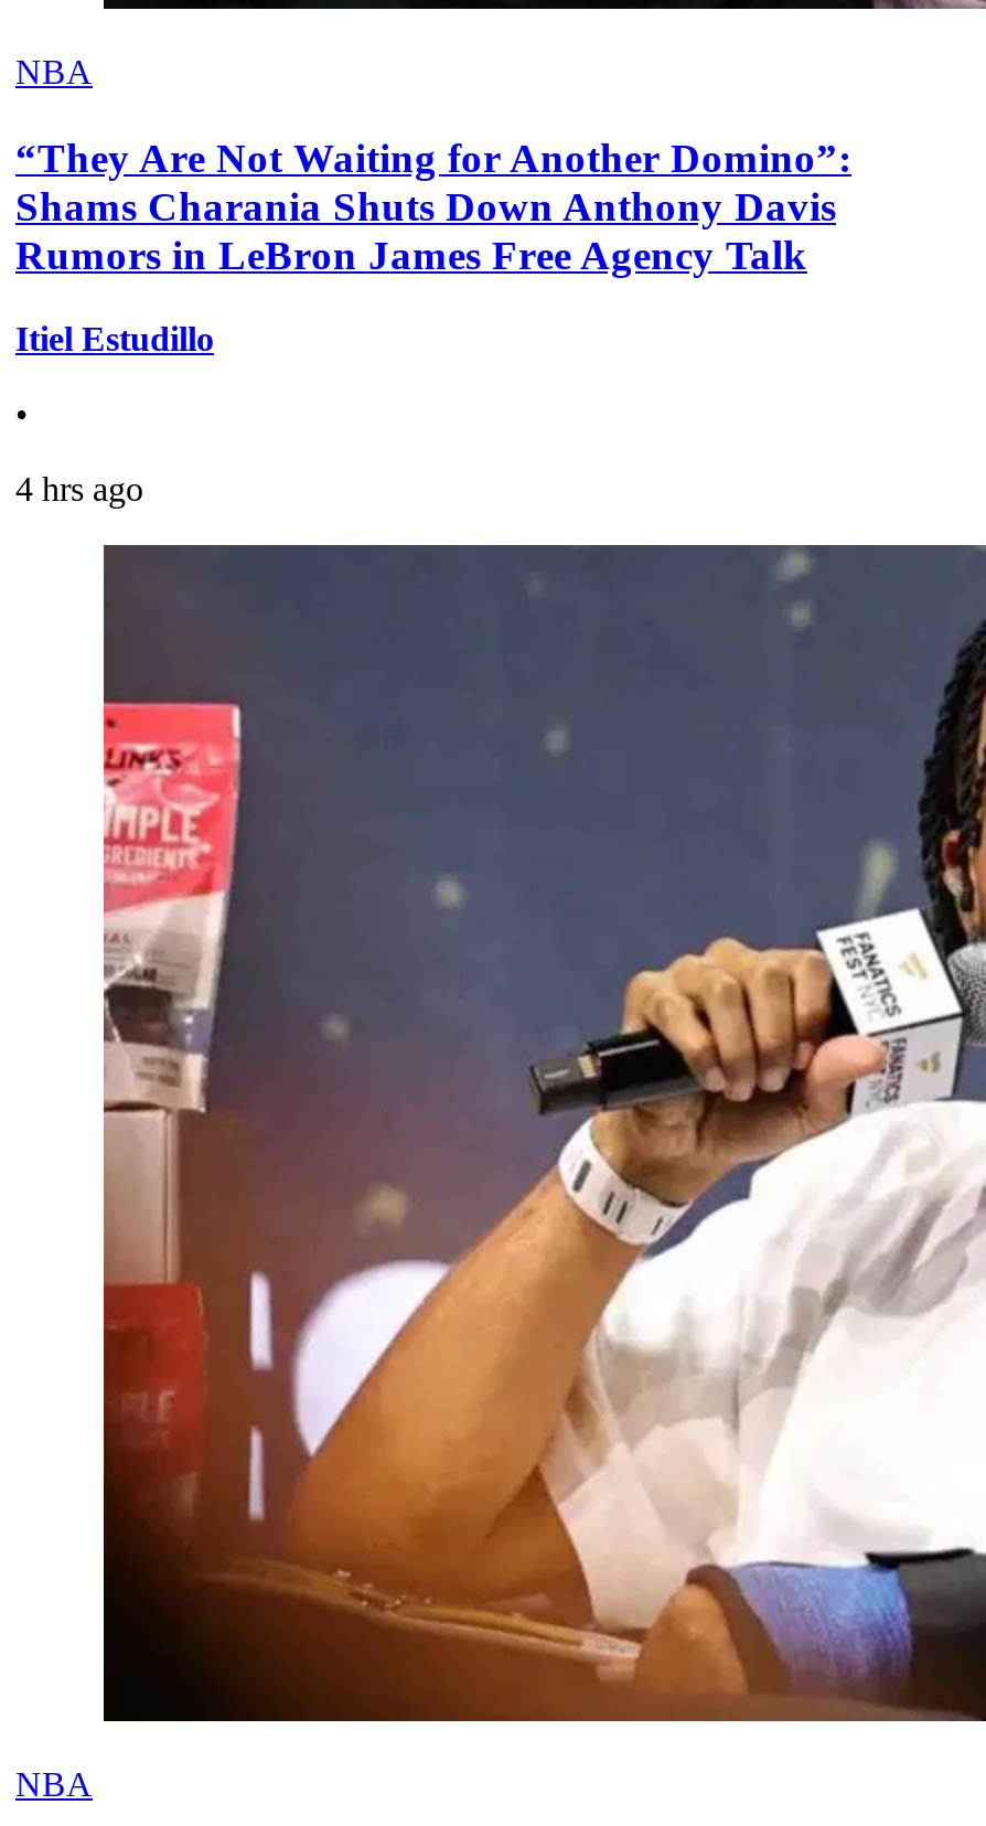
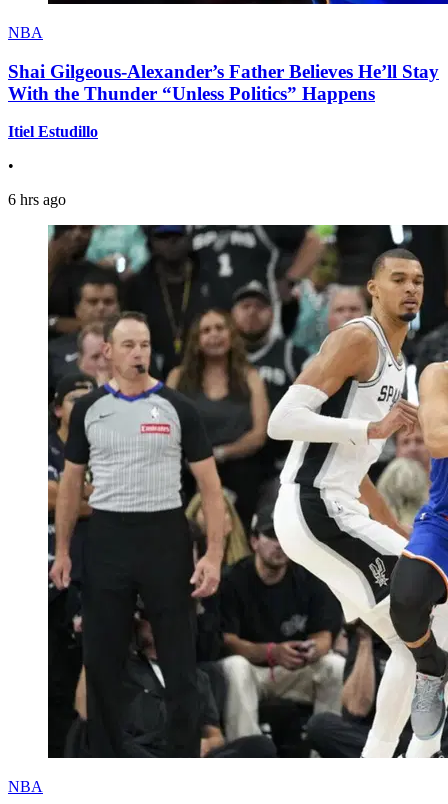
[15,134,851,277] “They Are Not Waiting for Another Domino”: | Shams Charania Shuts Down Anthony Davis | Rumors in LeBron James Free Agency Talk -> [8,61,439,104] Shai Gilgeous-Alexander’s Father Believes He’ll Stay | With the Thunder “Unless Politics” Happens
[15,471,143,508] 4 hrs ago -> [8,191,66,208] 6 hrs ago
[101,543,979,1723] [image] -> [47,224,445,759] [image]

